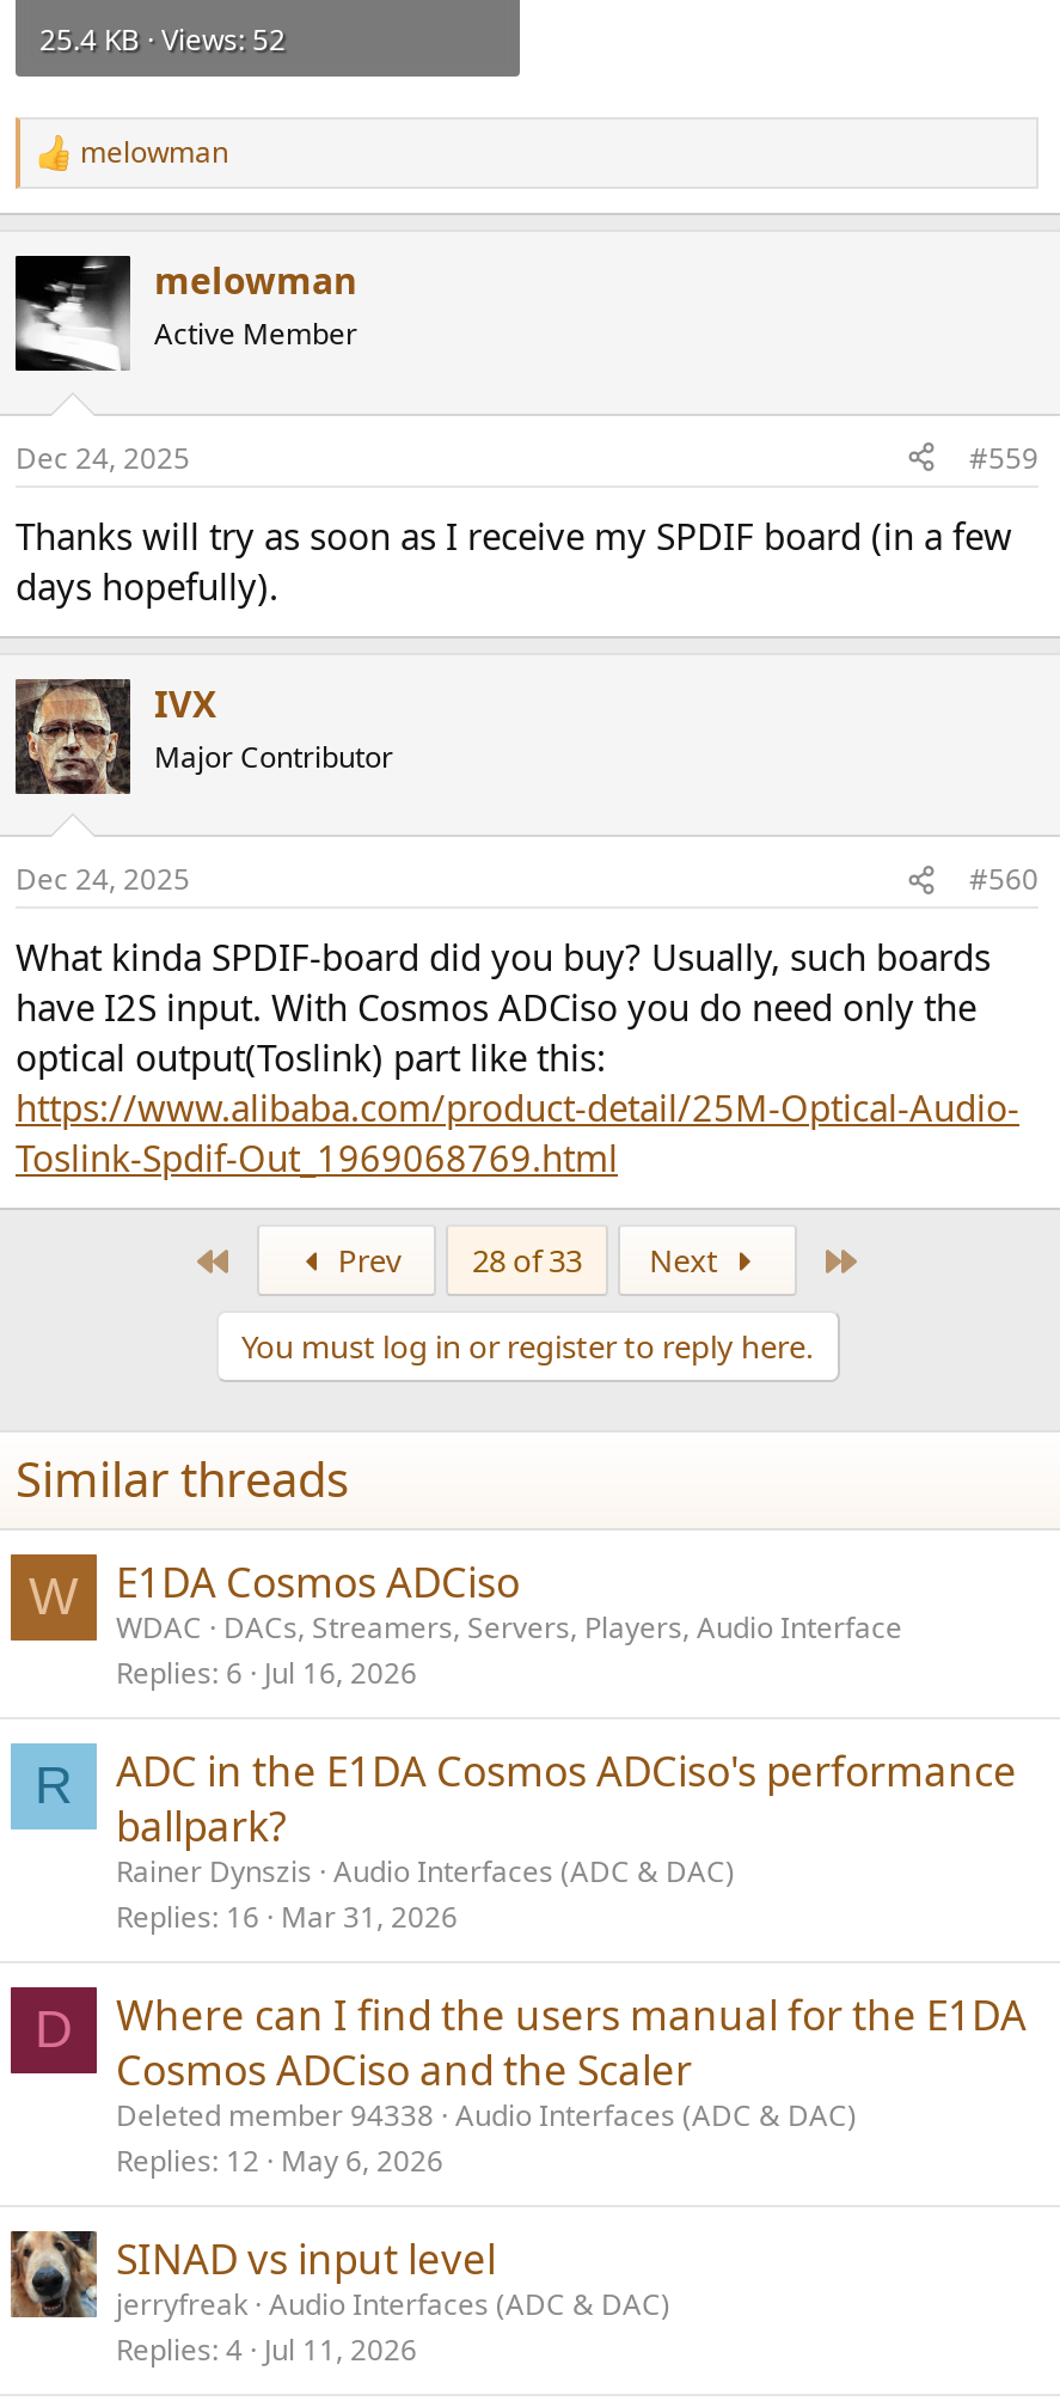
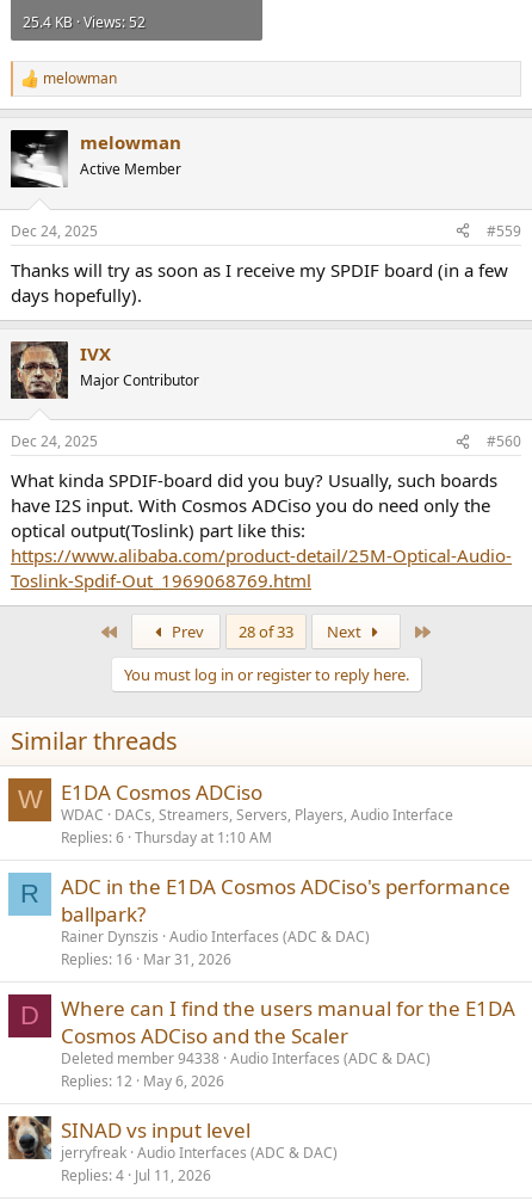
[116,1653,417,1694] Replies 6 Jul 16, 2026 -> [61,828,272,848] Replies 6 Thursday at 1:10 AM

